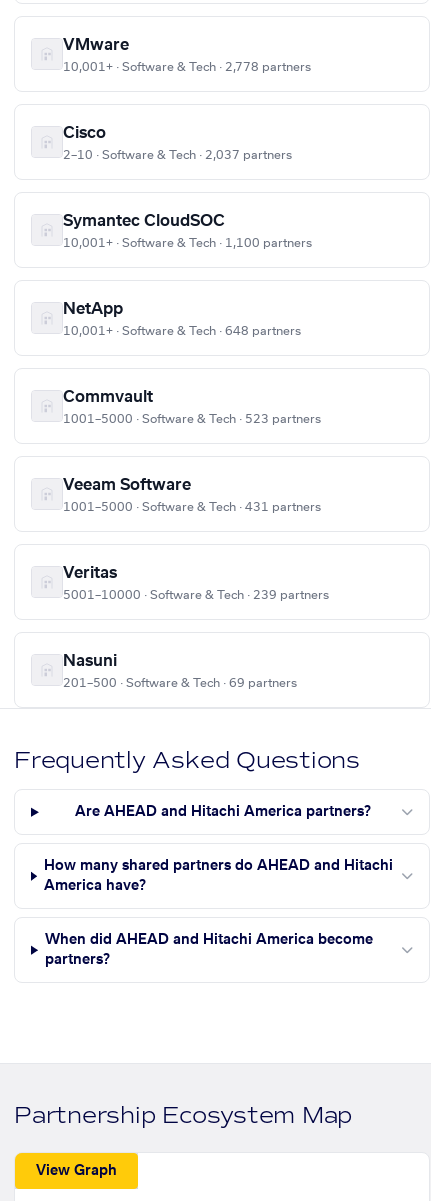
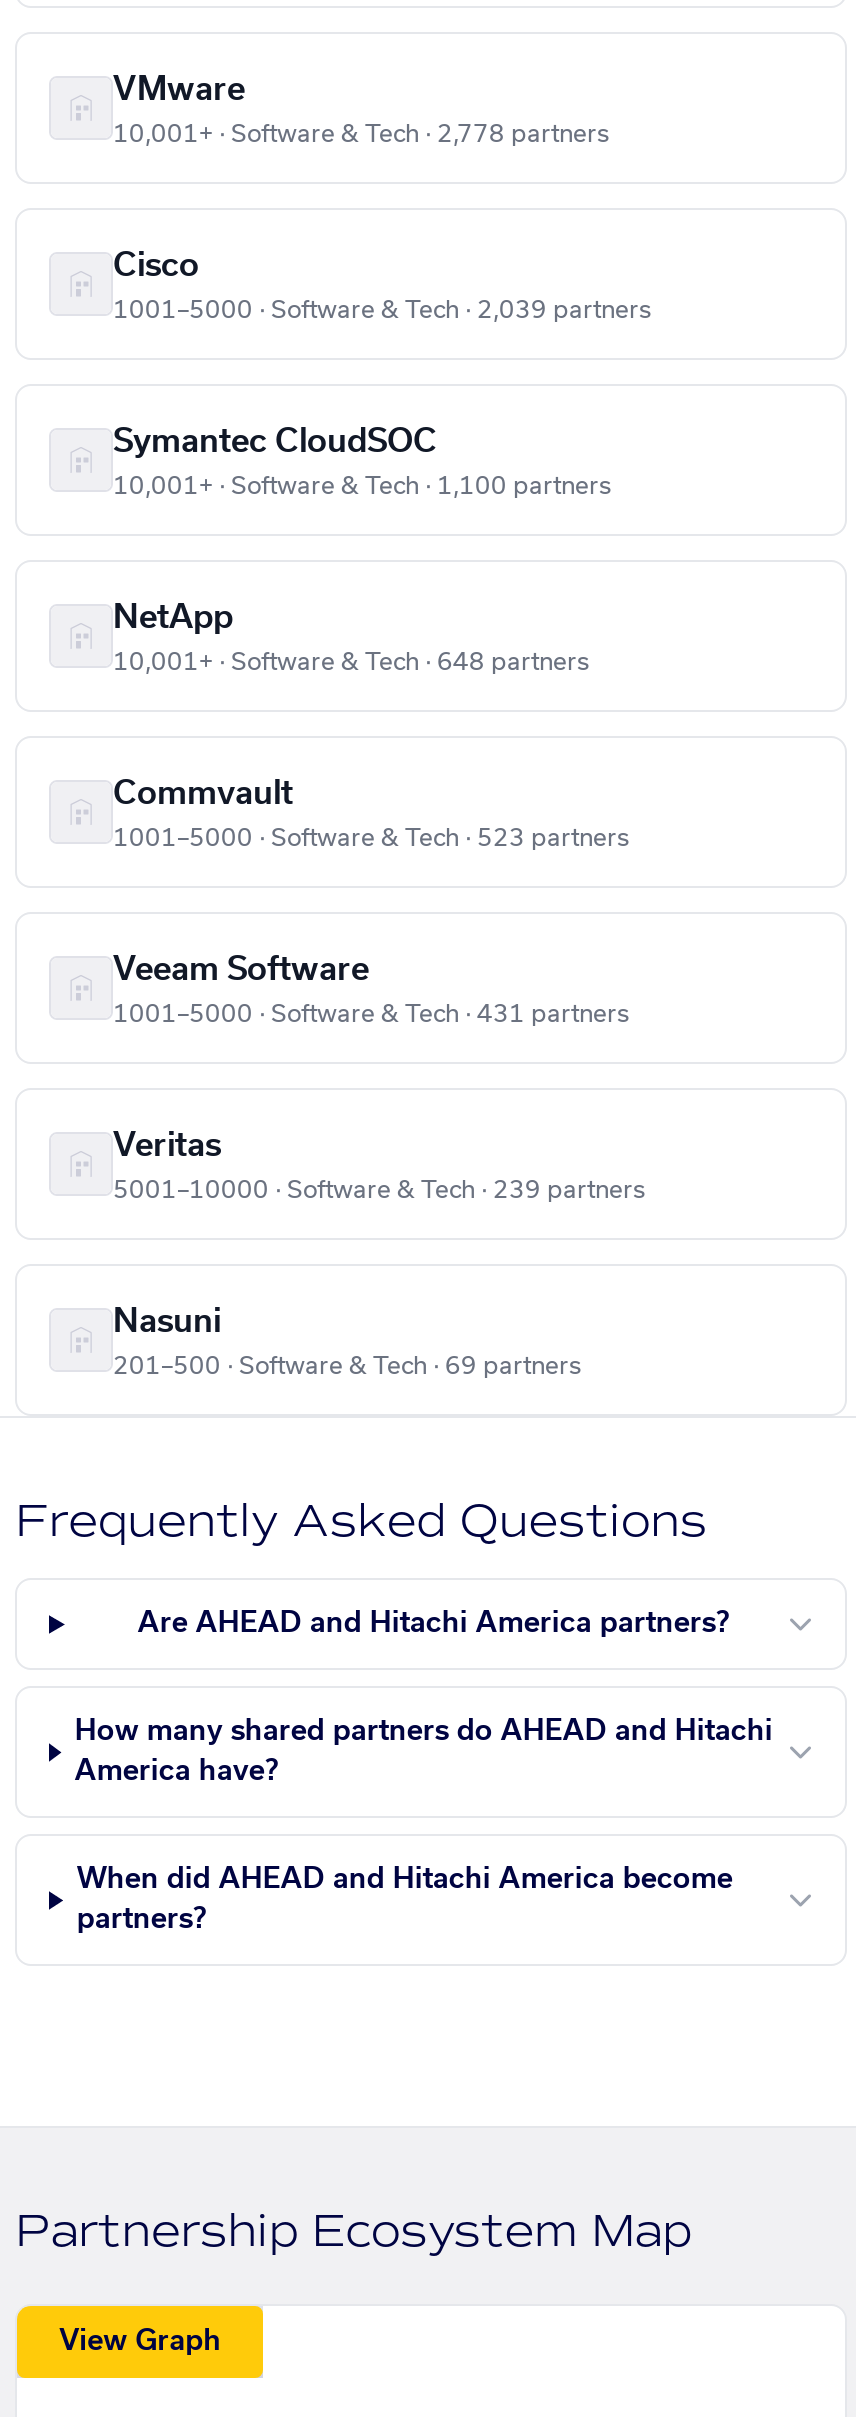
[63,149,292,161] 2–10 · Software & Tech · 2,037 partners -> [113,298,651,322] 1001–5000 · Software & Tech · 2,039 partners

